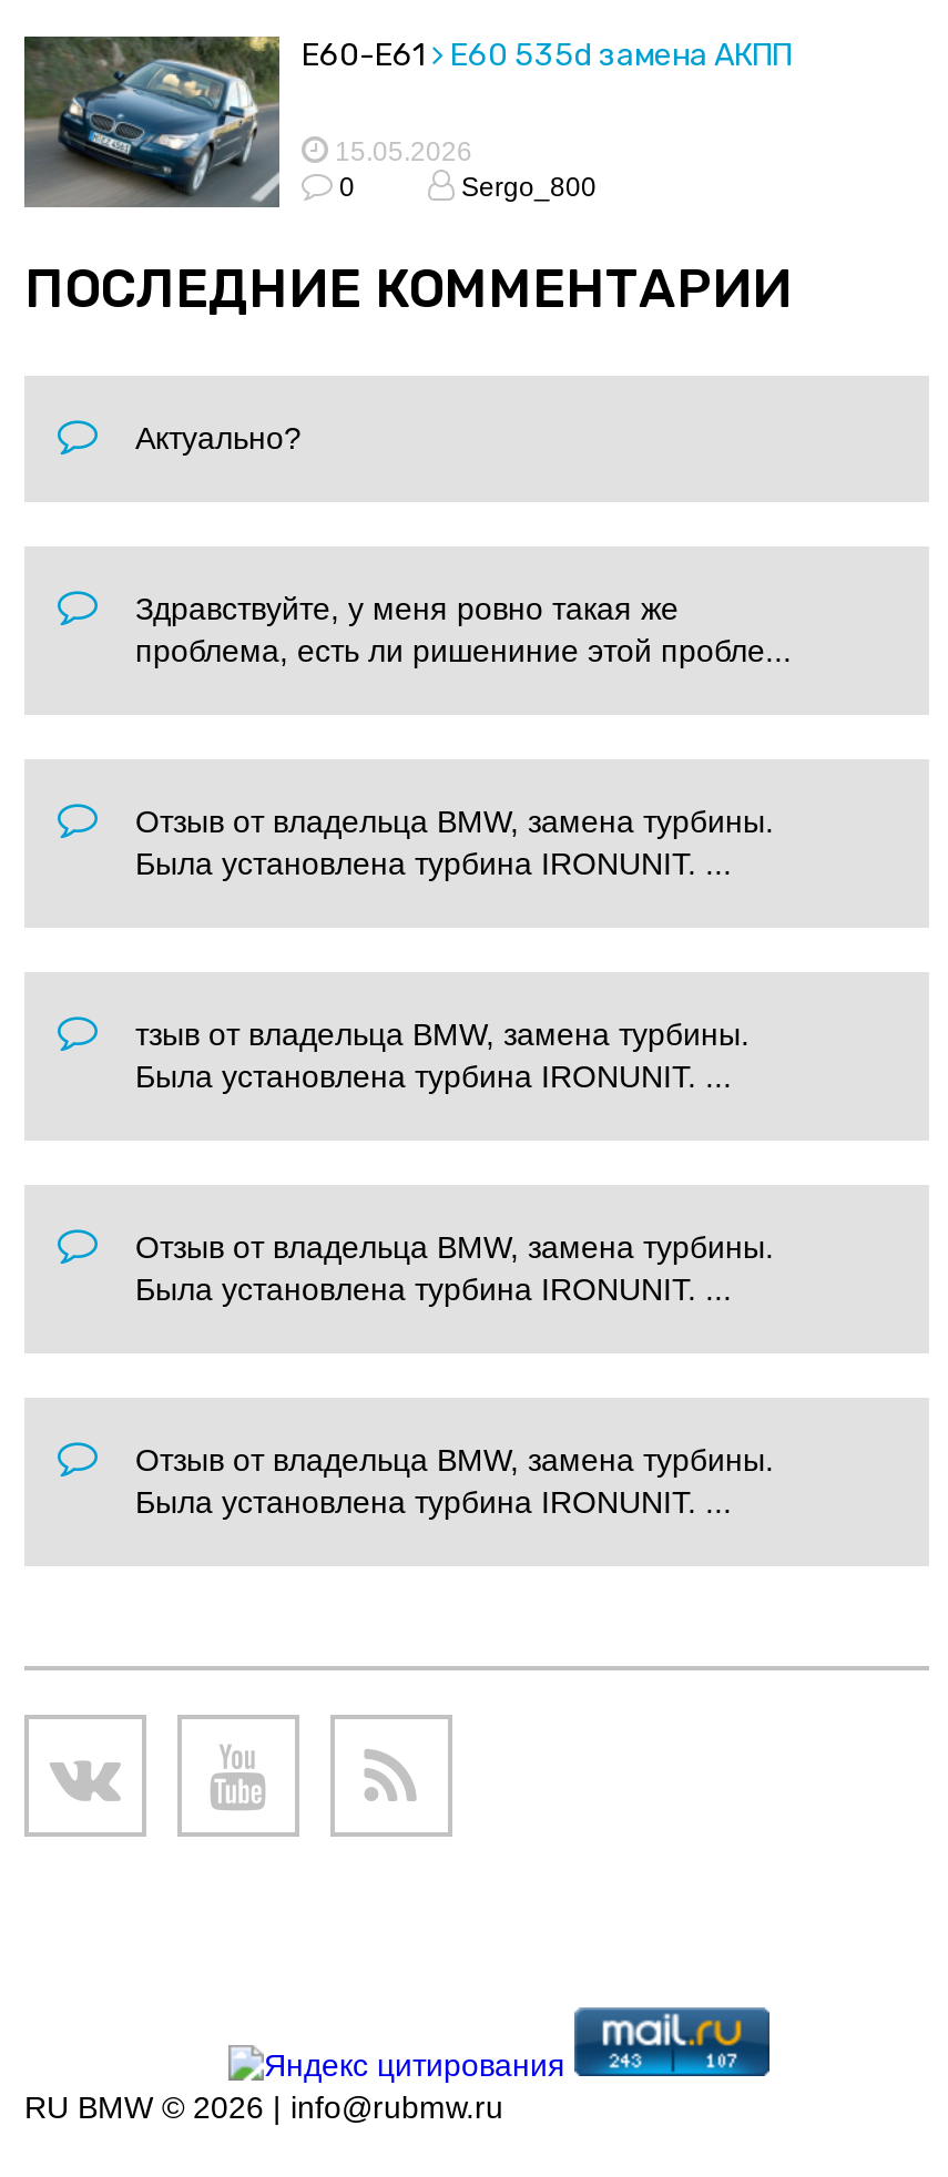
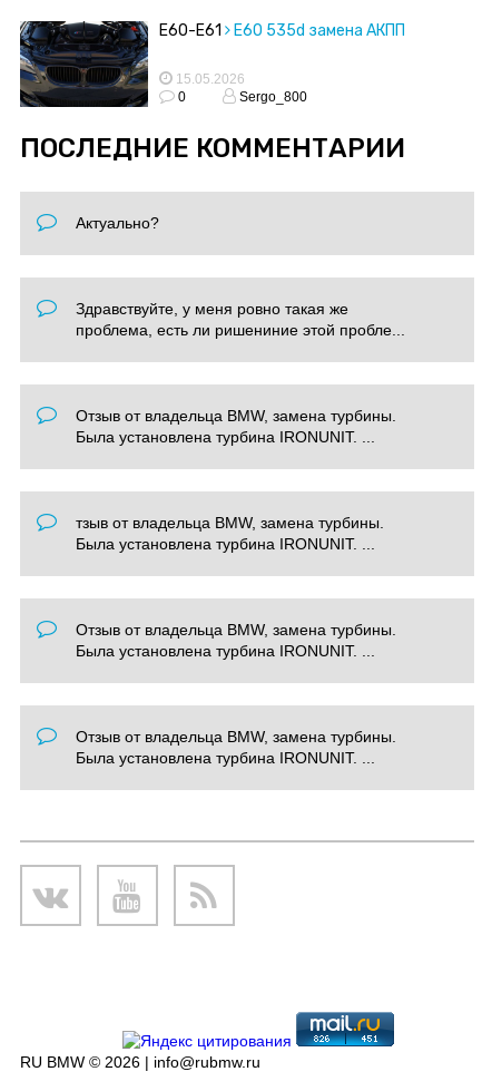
[22,34,282,209] [image] -> [20,20,149,108] [image]

